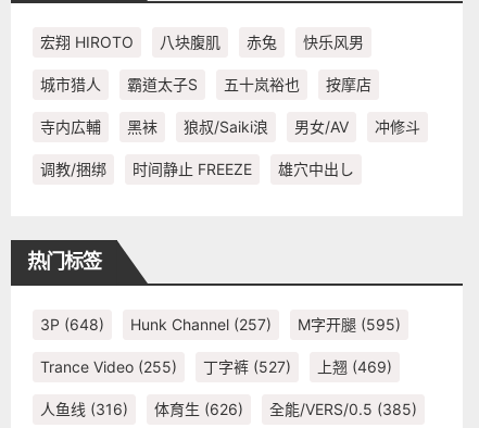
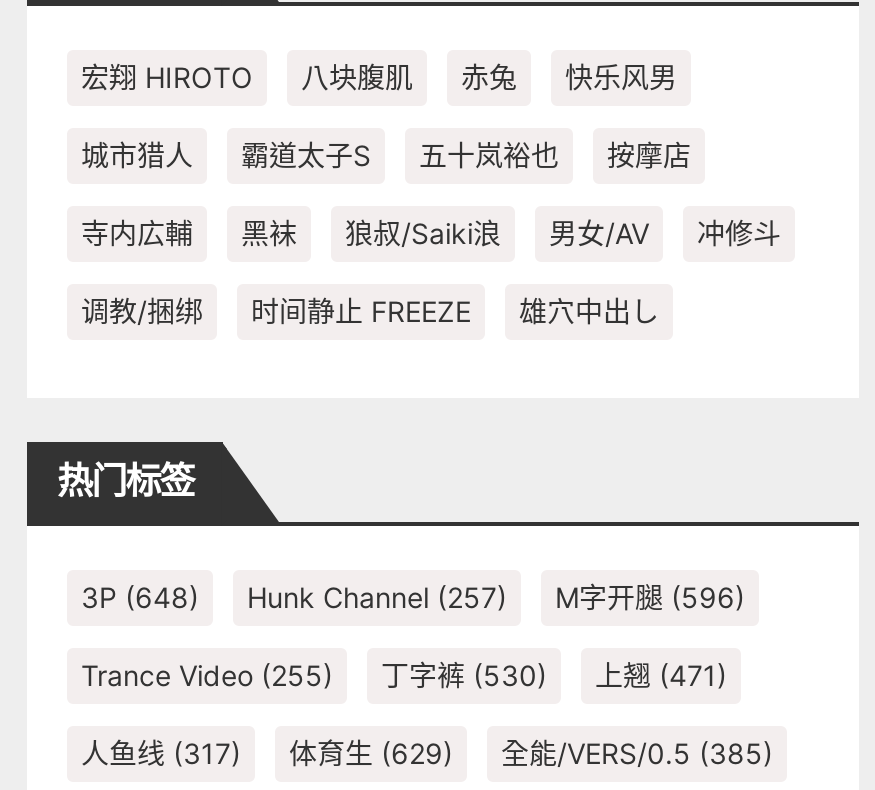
[40,315,401,333] 3P (648) Hunk Channel (257) M字开腿(595) -> [81,580,745,614] 3P (648) Hunk Channel (257) M字开腿(596)
[203,357,291,376] 丁字裤(527) -> [381,658,547,692] 丁字裤(530)
[317,357,392,376] 上翘(469) -> [595,658,727,692] 上翘(471)
[40,400,128,418] 人鱼线(316) -> [81,736,241,770] 人鱼线(317)
[154,400,243,418] 体育生(626) -> [289,736,453,770] 体育生(629)

